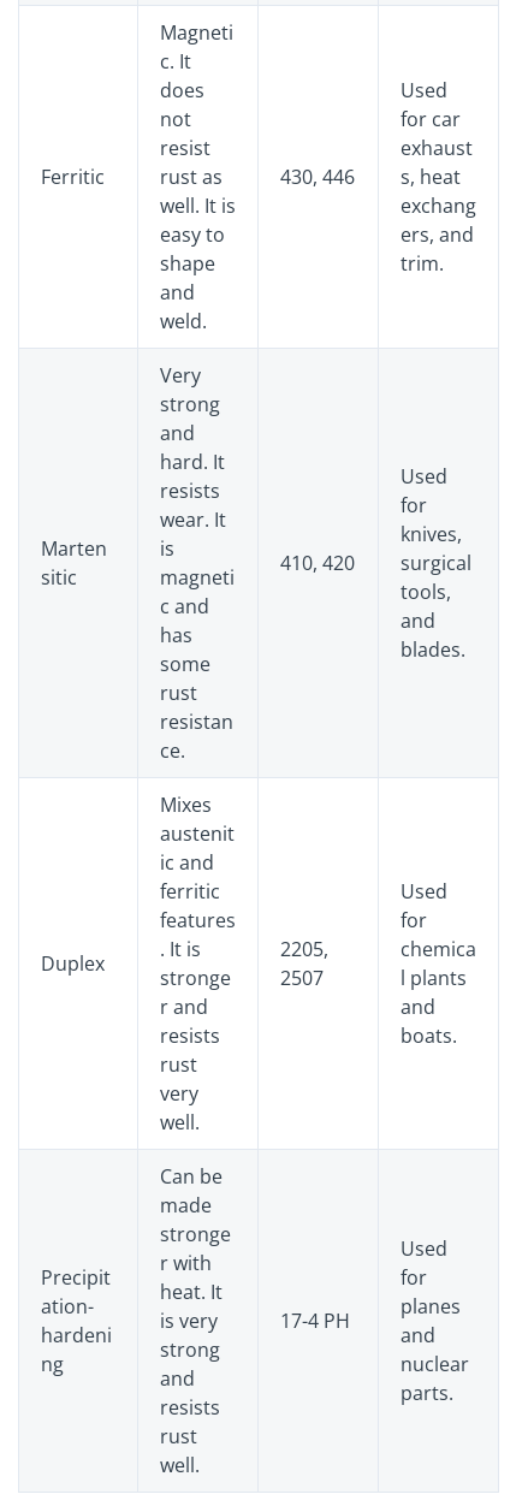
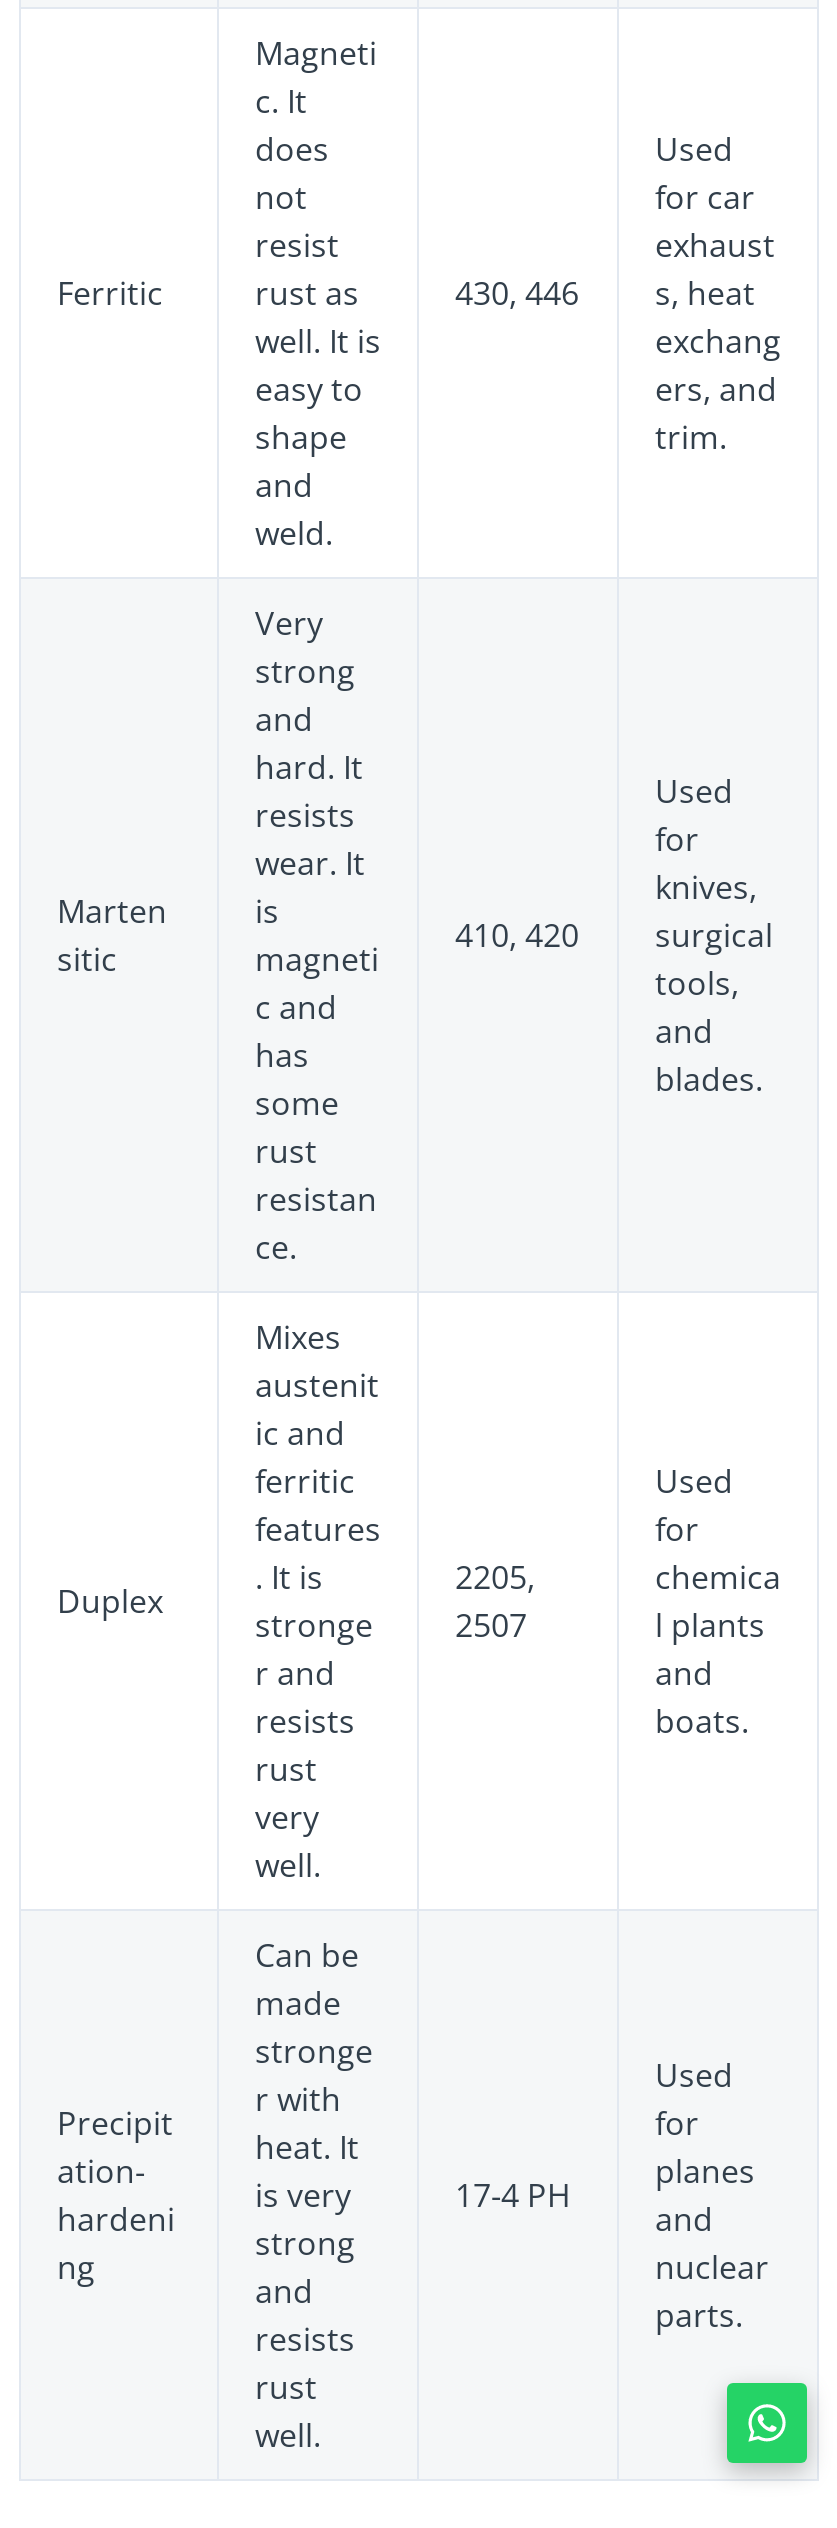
none -> [717,2379,817,2481] [image]

